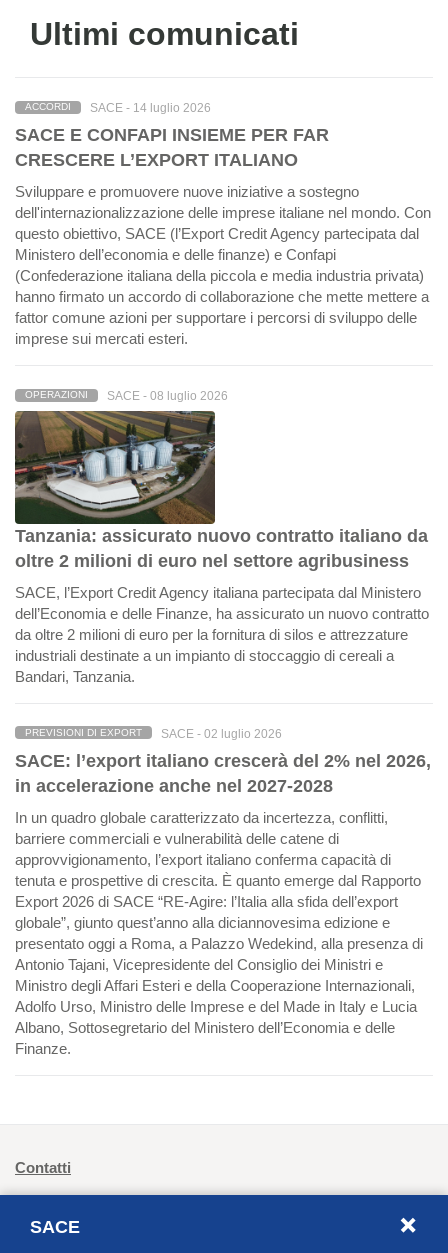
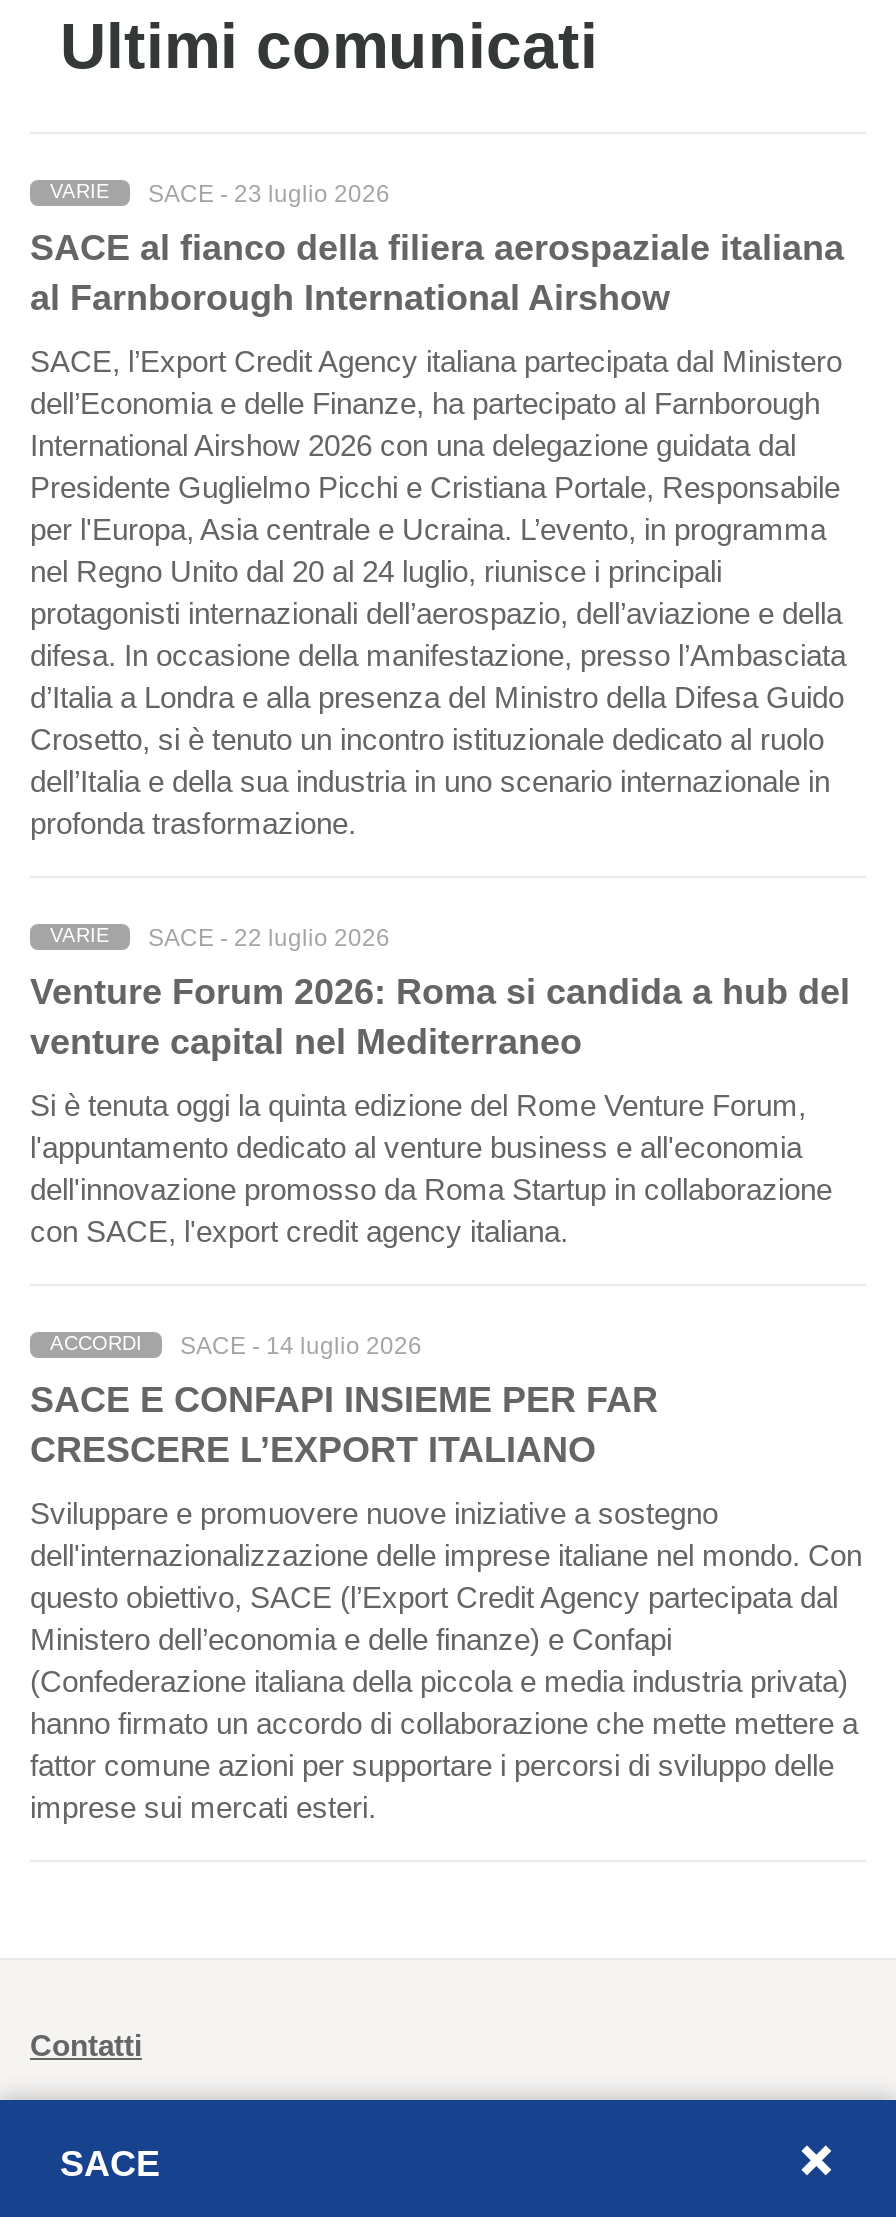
none -> [30,180,850,1248] VARIE | SACE - 23 luglio 2026 | SACE al fianco della filiera aerospaziale italiana | al Farnborough International Airshow | dell’Economia e delle Finanze, ha partecipato al Farnborough | International Airshow 2026 con una delegazione guidata dal | Presidente Guglielmo Picchi e Cristiana Portale, Responsabile | per l'Europa, Asia centrale e Ucraina. L’evento, in programma | nel Regno Unito dal 20 al 24 luglio, riunisce i principali | protagonisti internazionali dell’aerospazio, dell’aviazione e della | difesa. In occasione della manifestazione, presso l’Ambasciata | d’Italia a Londra e alla presenza del Ministro della Difesa Guido | Crosetto, si è tenuto un incontro istituzionale dedicato al ruolo | dell’Italia e della sua industria in uno scenario internazionale in | profonda trasformazione. | VARIE | SACE - 22 luglio 2026 | Venture Forum 2026: Roma si candida a hub del | venture capital nel Mediterraneo | Si è tenuta oggi la quinta edizione del Rome Venture Forum, | l'appuntamento dedicato al venture business e all'economia | dell'innovazione promosso da Roma Startup in collaborazione | con SACE, l'export credit agency italiana.
moved [15,101,431,347] -> [30,1332,862,1824]: ACCORDI | SACE - 14 luglio 2026 | SACE E CONFAPI INSIEME PER FAR | ... | fattor comune azioni per supportare i percorsi di sviluppo delle | imprese sui mercati esteri.
[25,389,228,403] OPERAZIONI | SACE - 08 luglio 2026 -> none
[15,525,431,1056] Tanzania: assicurato nuovo contratto italiano da | oltre 2 milioni di euro nel settore agribusiness | dell’Economia e delle Finanze, ha assicurato un nuovo contratto | da oltre 2 milioni di euro per la fornitura di silos e attrezzature | industriali destinate a un impianto di stoccaggio di cereali a | Bandari, Tanzania. | PREVISIONI DI EXPORT | SACE - 02 luglio 2026 | SACE: l’export italiano crescerà del 2% nel 2026, | in accelerazione anche nel 2027-2028 | In un quadro globale caratterizzato da incertezza, conflitti, | barriere commerciali e vulnerabilità delle catene di | approvvigionamento, l’export italiano conferma capacità di | tenuta e prospettive di crescita. È quanto emerge dal Rapporto | Export 2026 di SACE “RE-Agire: l’Italia alla sfida dell’export | globale”, giunto quest’anno alla diciannovesima edizione e | presentato oggi a Roma, a Palazzo Wedekind, alla presenza di | Antonio Tajani, Vicepresidente del Consiglio dei Ministri e | Ministro degli Affari Esteri e della Cooperazione Internazionali, | Adolfo Urso, Ministro delle Imprese e del Made in Italy e Lucia | Albano, Sottosegretario del Ministero dell’Economia e delle | Finanze. -> none
moved [15,583,421,600] -> [30,344,842,378]: SACE, l’Export Credit Agency italiana partecipata dal Ministero

